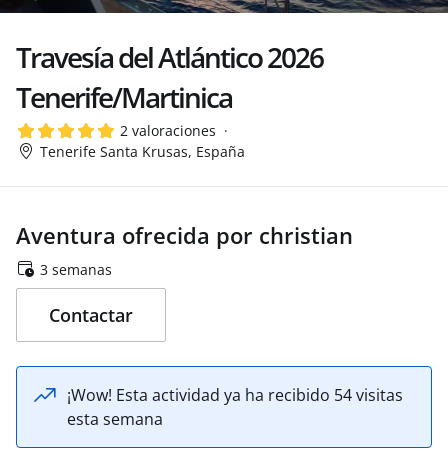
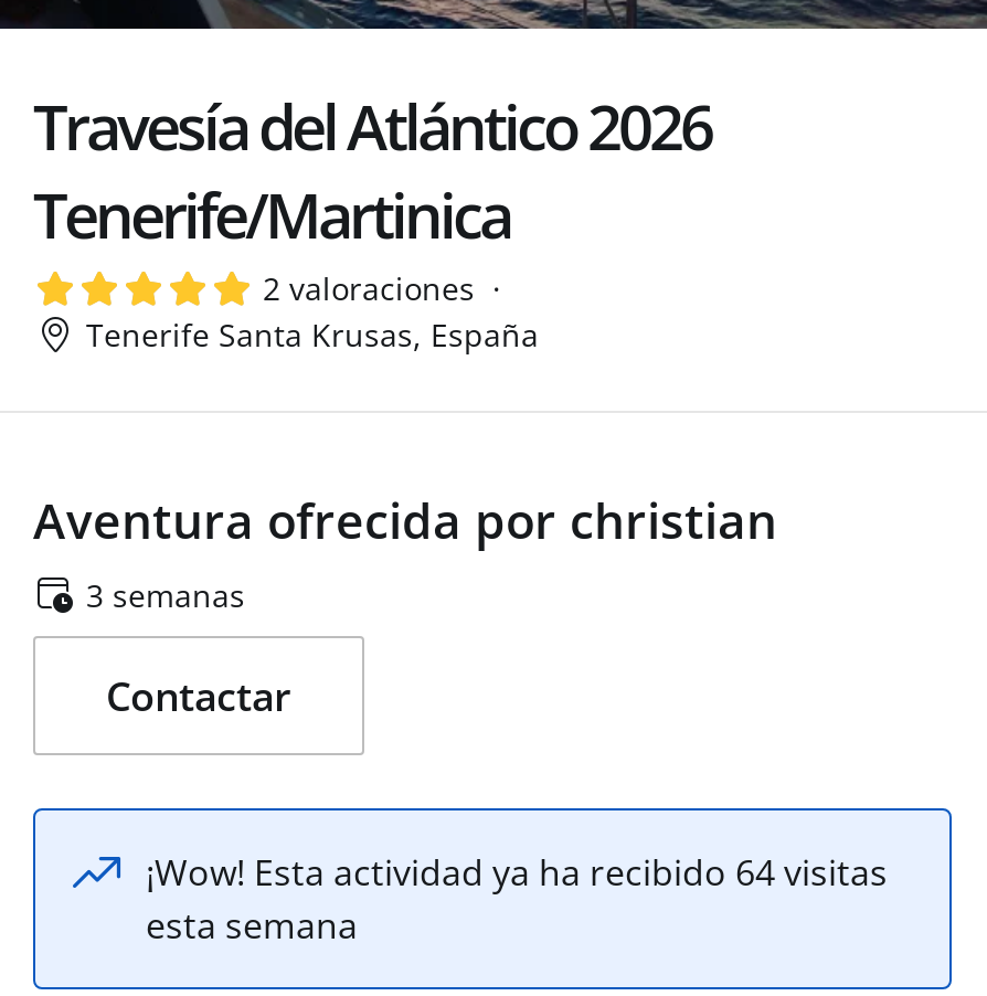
[67,384,403,406] ¡Wow! Esta actividad ya ha recibido 54 visitas -> [146,847,888,896] ¡Wow! Esta actividad ya ha recibido 64 visitas

